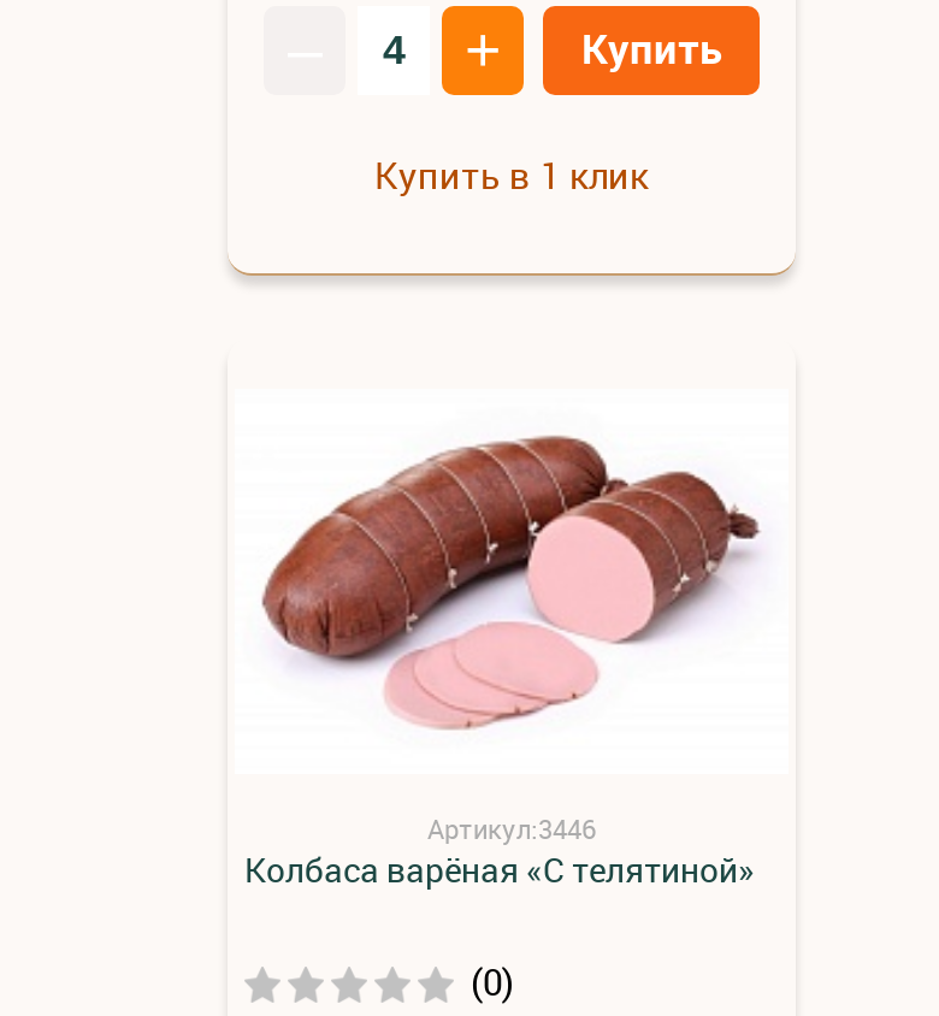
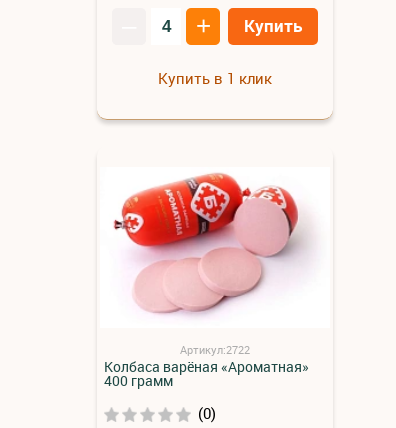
[244,403,760,891] [image] | Артикул:3446 | Колбаса варёная «С телятиной» -> [104,172,317,389] [image] | Артикул:2722 | Колбаса варёная «Ароматная» | 400 грамм

